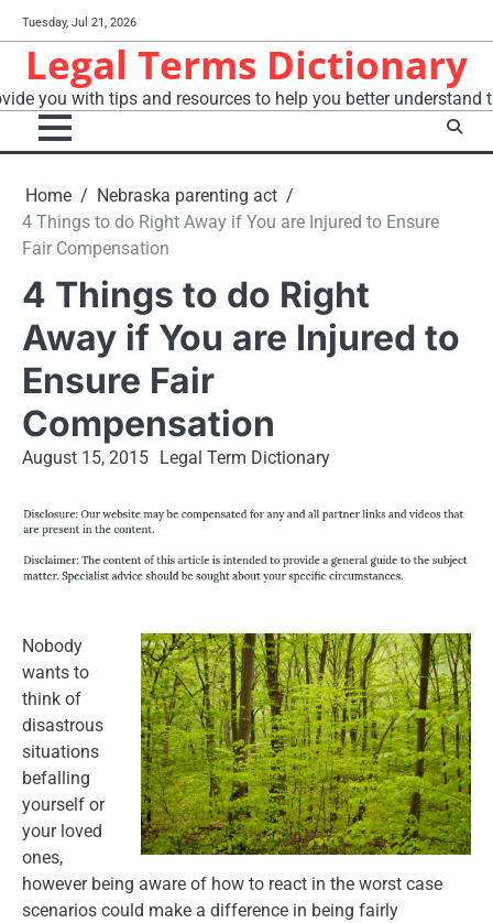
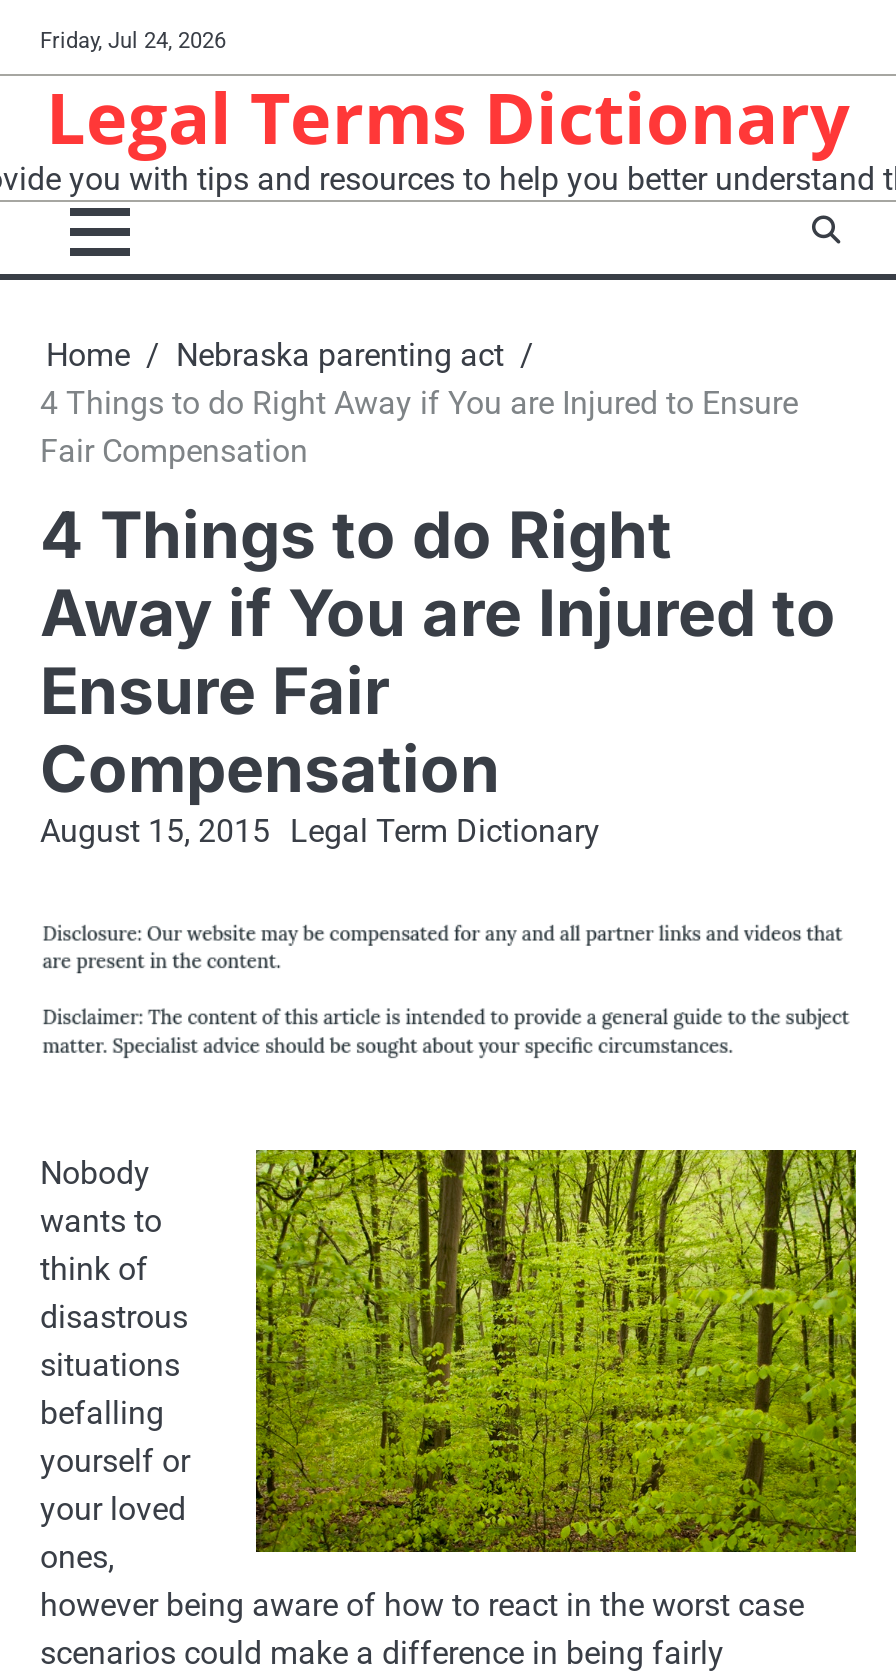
[22,15,136,30] Tuesday, Jul 21, 2026 -> [40,28,226,54] Friday, Jul 24, 2026

